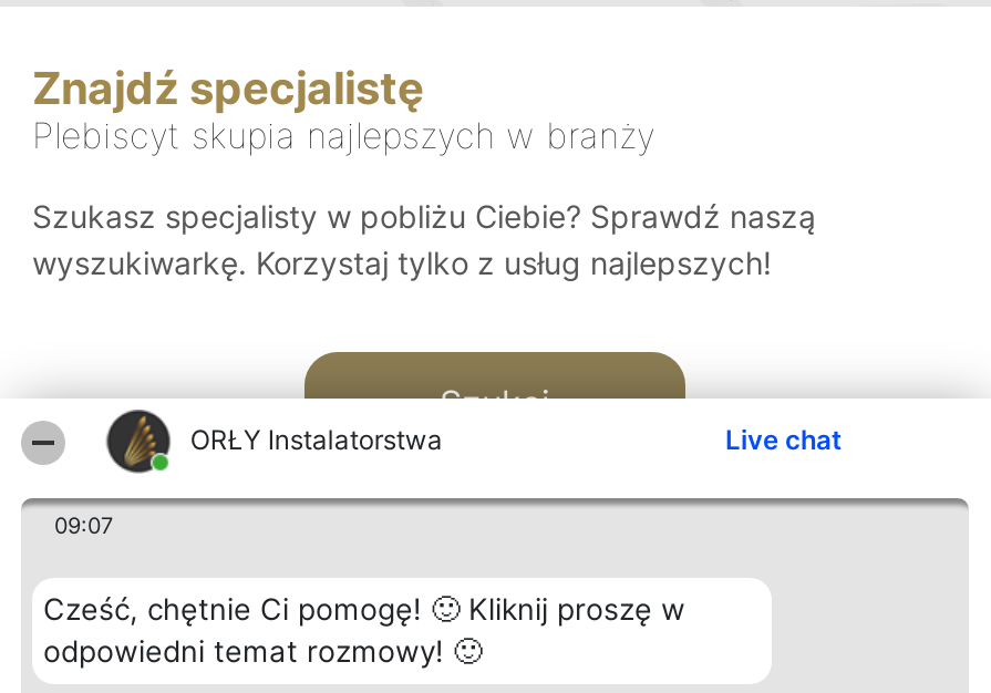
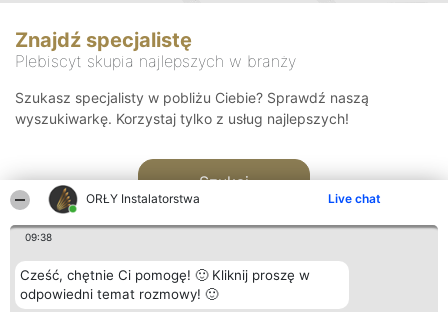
[54,511,114,538] 09:07 -> [25,231,52,243] 09:38

